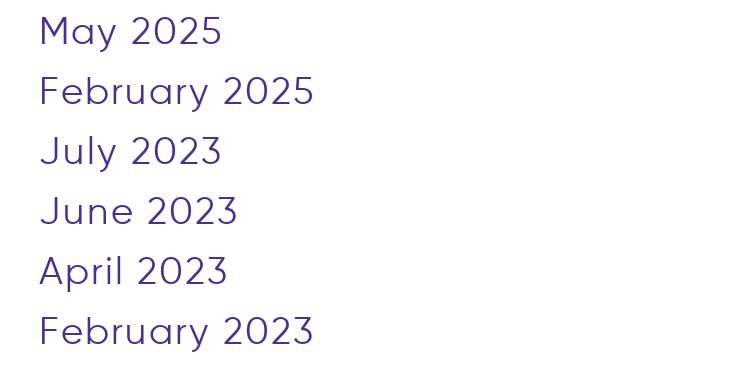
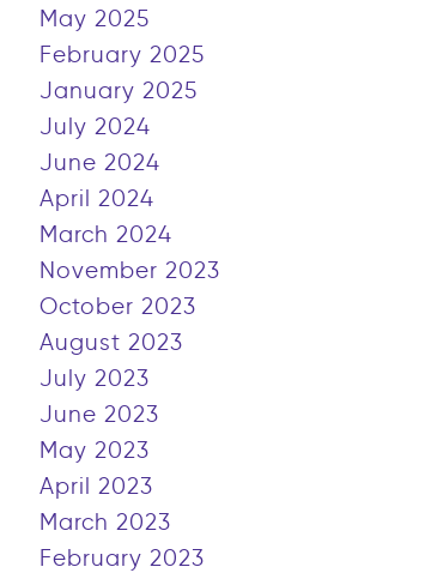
none -> [40,77,220,357] January 2025 | July 2024 | June 2024 | April 2024 | March 2024 | November 2023 | October 2023 | August 2023
none -> [40,437,150,464] May 2023
none -> [40,509,171,536] March 2023

